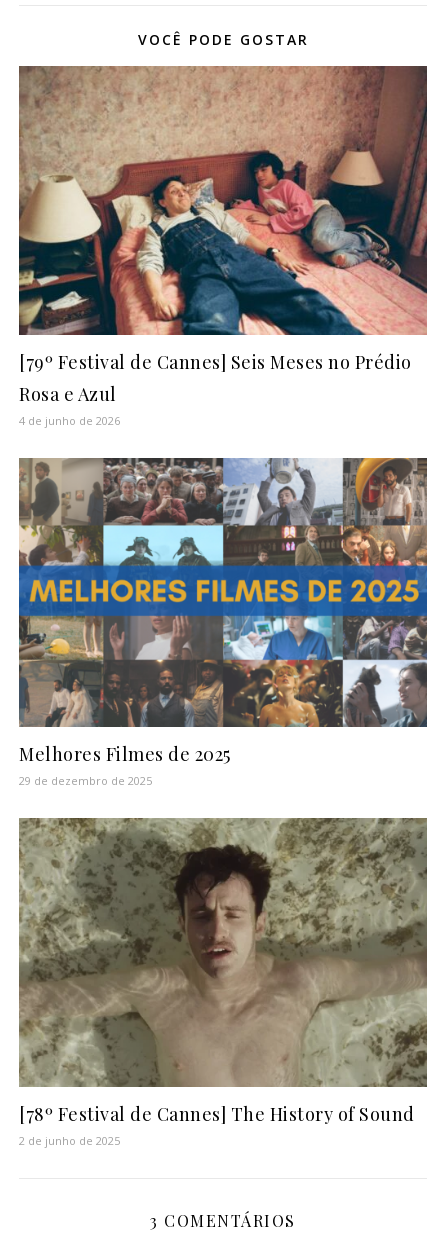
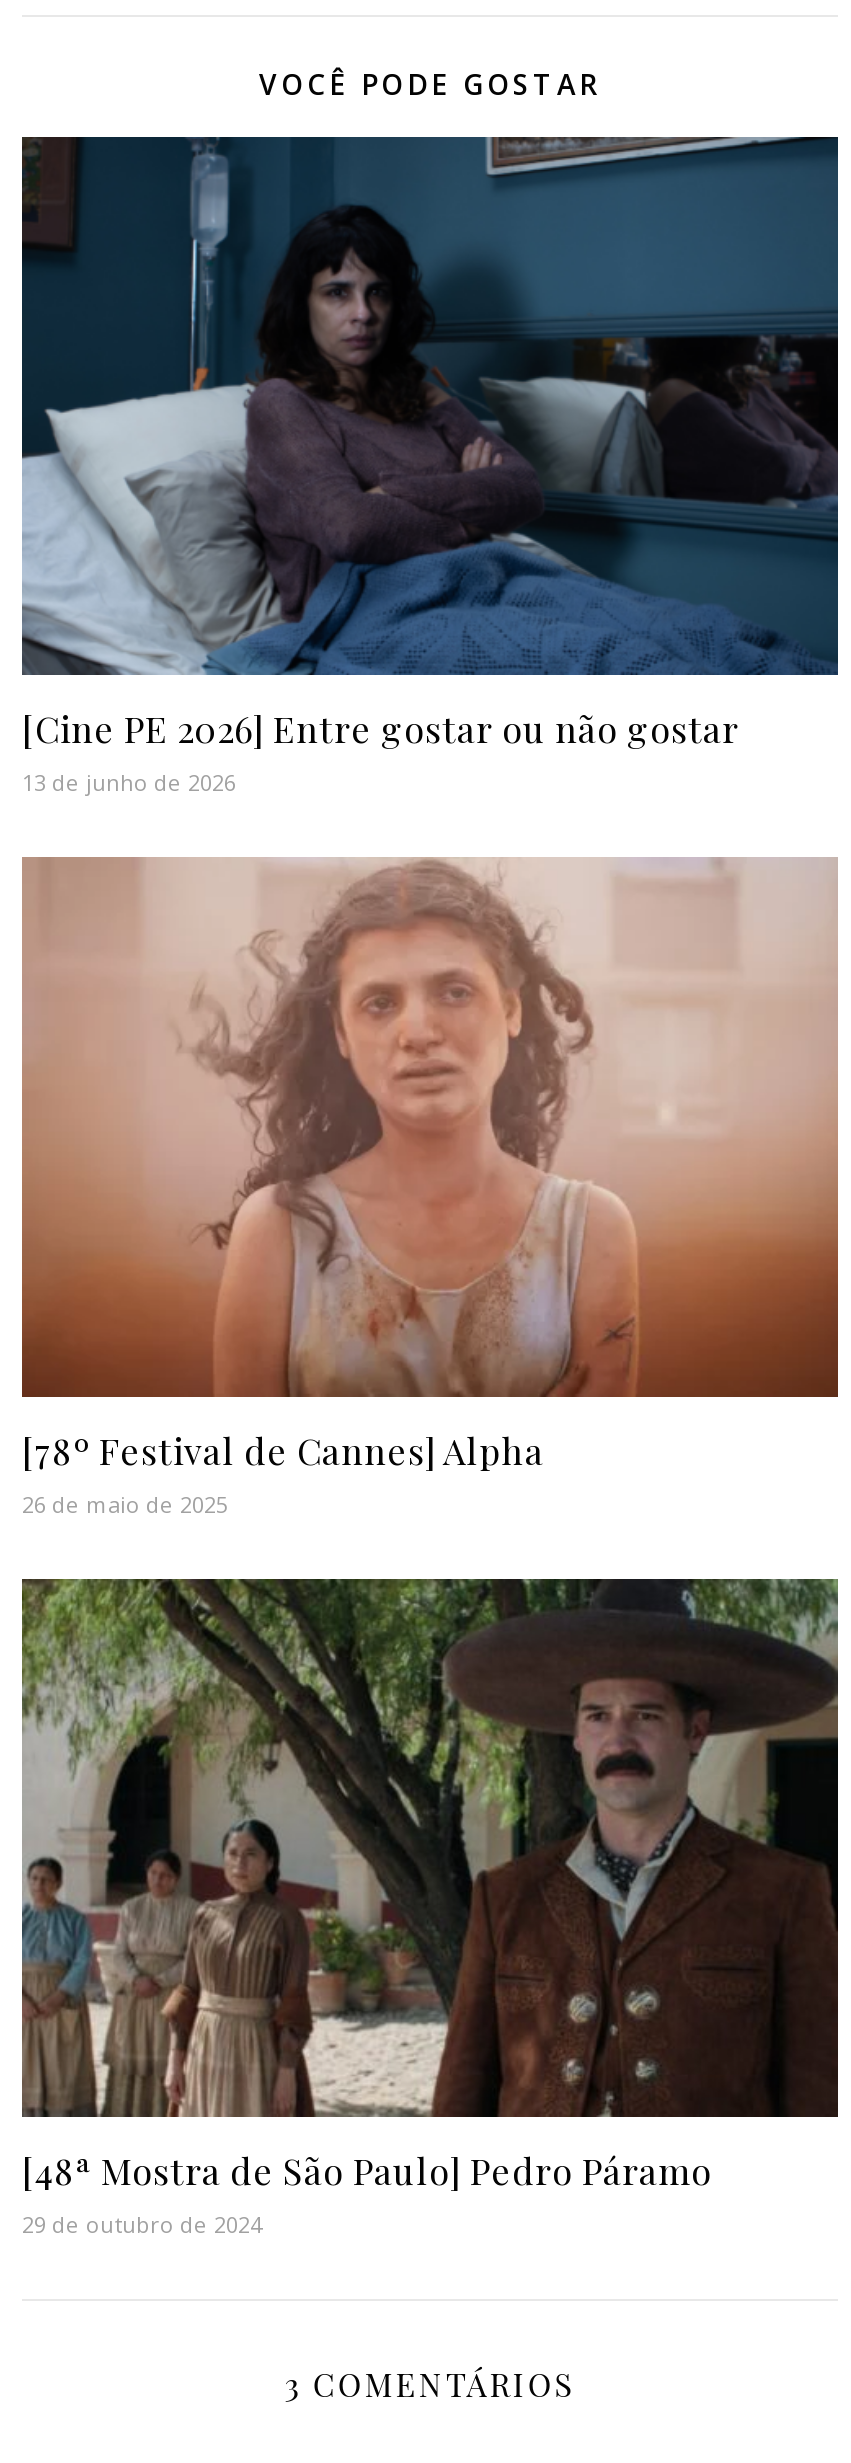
[18,65,428,428] [image] | [79º Festival de Cannes] Seis Meses no Prédio | Rosa e Azul | 4 de junho de 2026 -> [20,136,840,798] [image] | [Cine PE 2026] Entre gostar ou não gostar | 13 de junho de 2026
[18,458,428,788] [image] | Melhores Filmes de 2025 | 29 de dezembro de 2025 -> [20,856,840,1518] [image] | [78º Festival de Cannes] Alpha | 26 de maio de 2025
[19,818,428,1148] [image] | [78º Festival de Cannes] The History of Sound | 2 de junho de 2025 -> [22,1578,840,2239] [image] | [48ª Mostra de São Paulo] Pedro Páramo | 29 de outubro de 2024

